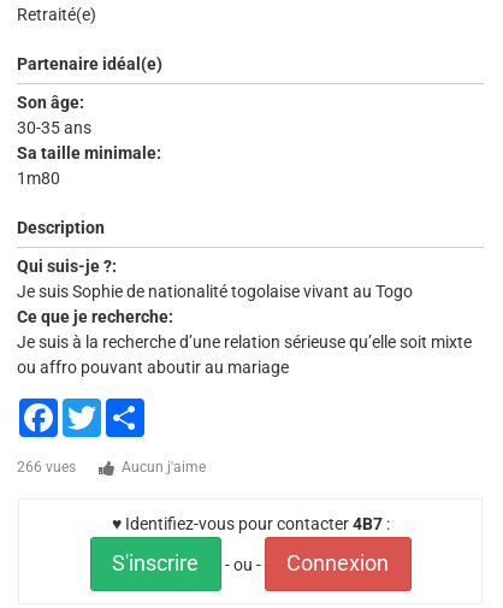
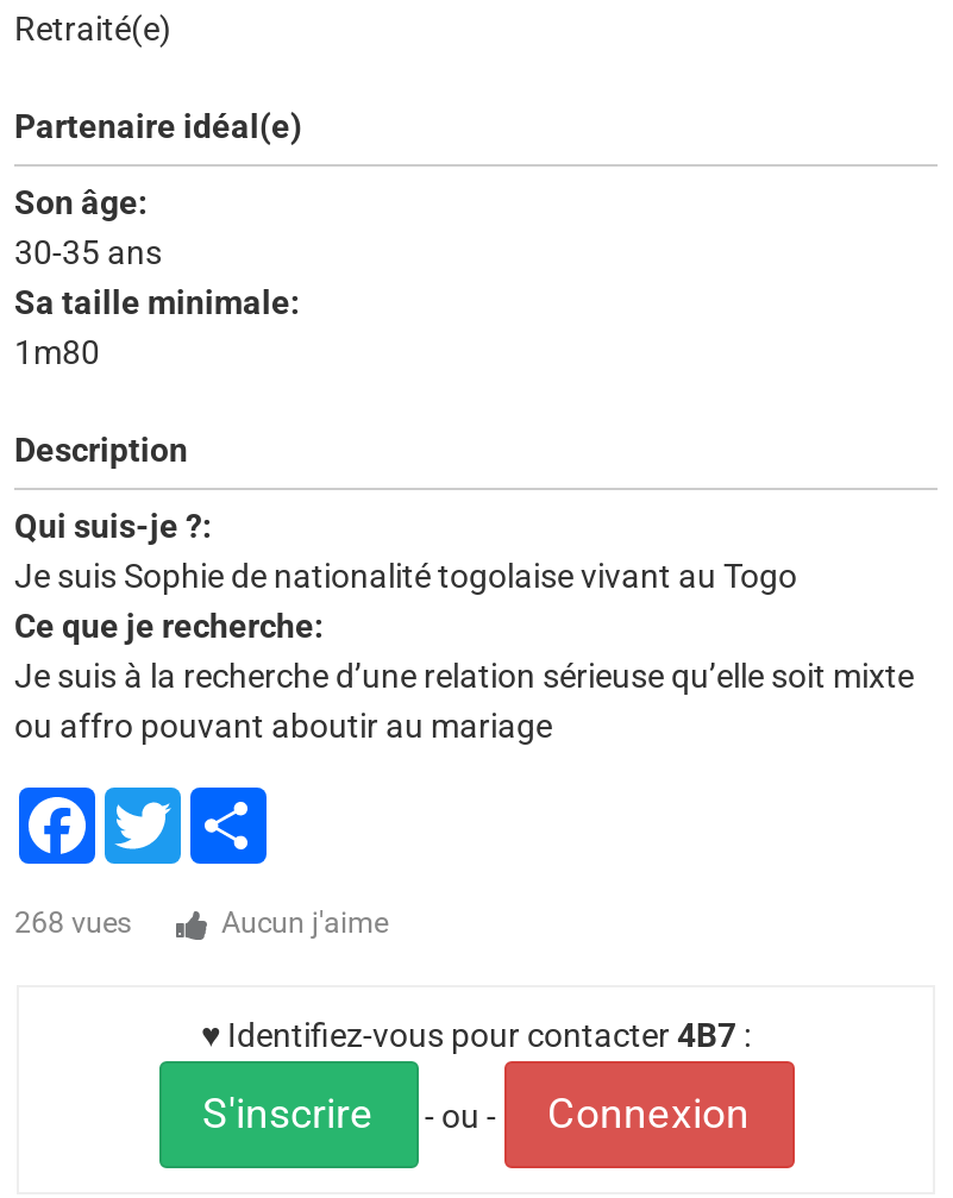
[17,459,76,476] 266 vues -> [14,907,131,940] 268 vues

